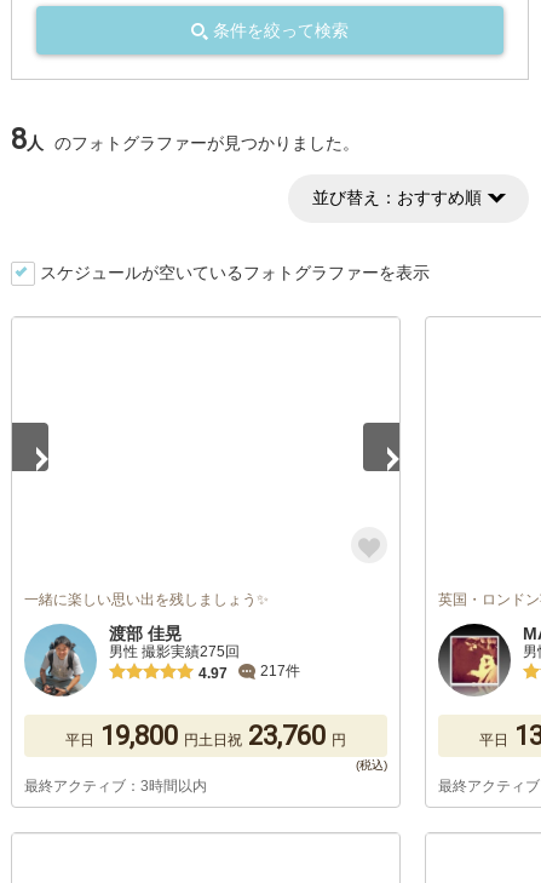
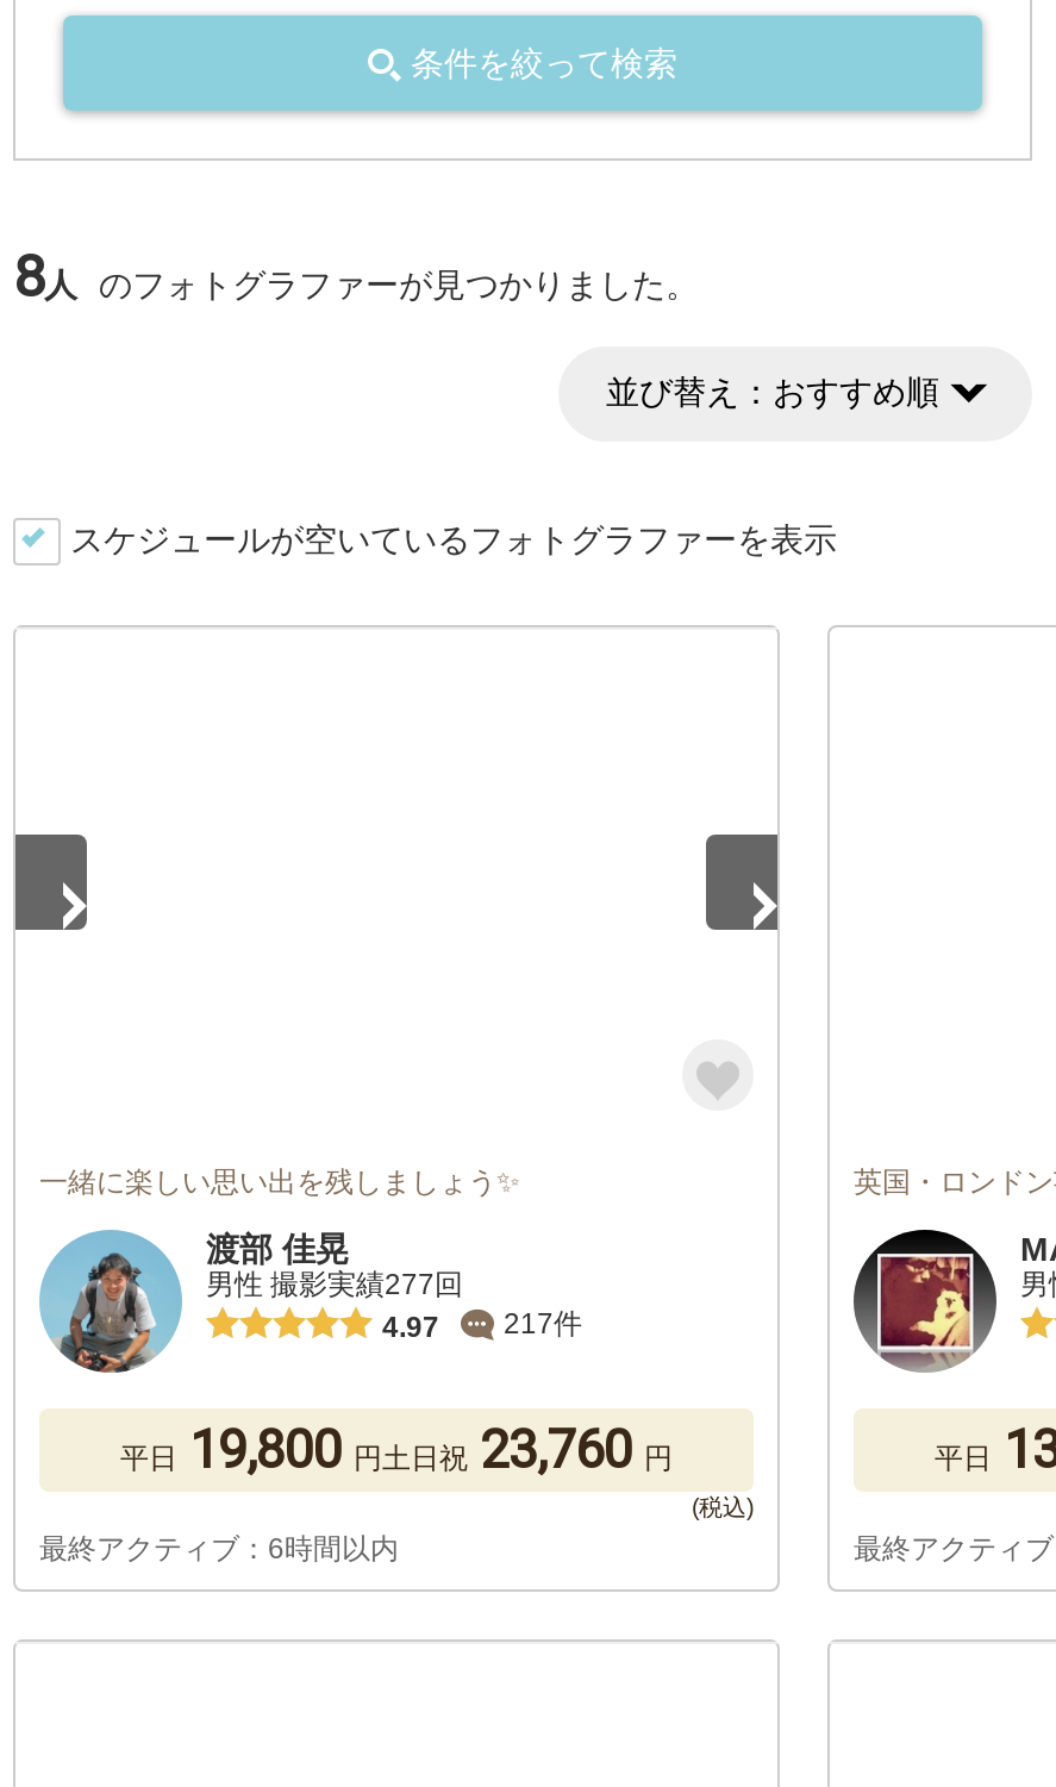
[109,644,240,660] 男性 撮影実績275回 -> [206,1269,463,1302] 男性 撮影実績277回
[24,778,207,795] 最終アクティブ：3時間以内 -> [39,1533,399,1566] 最終アクティブ：6時間以内

